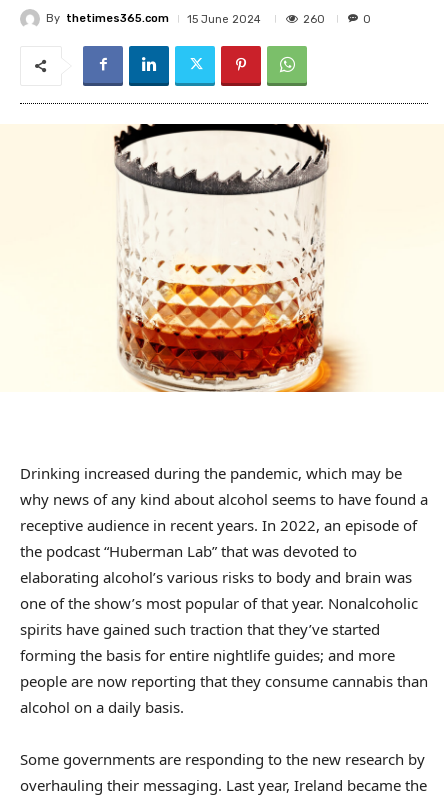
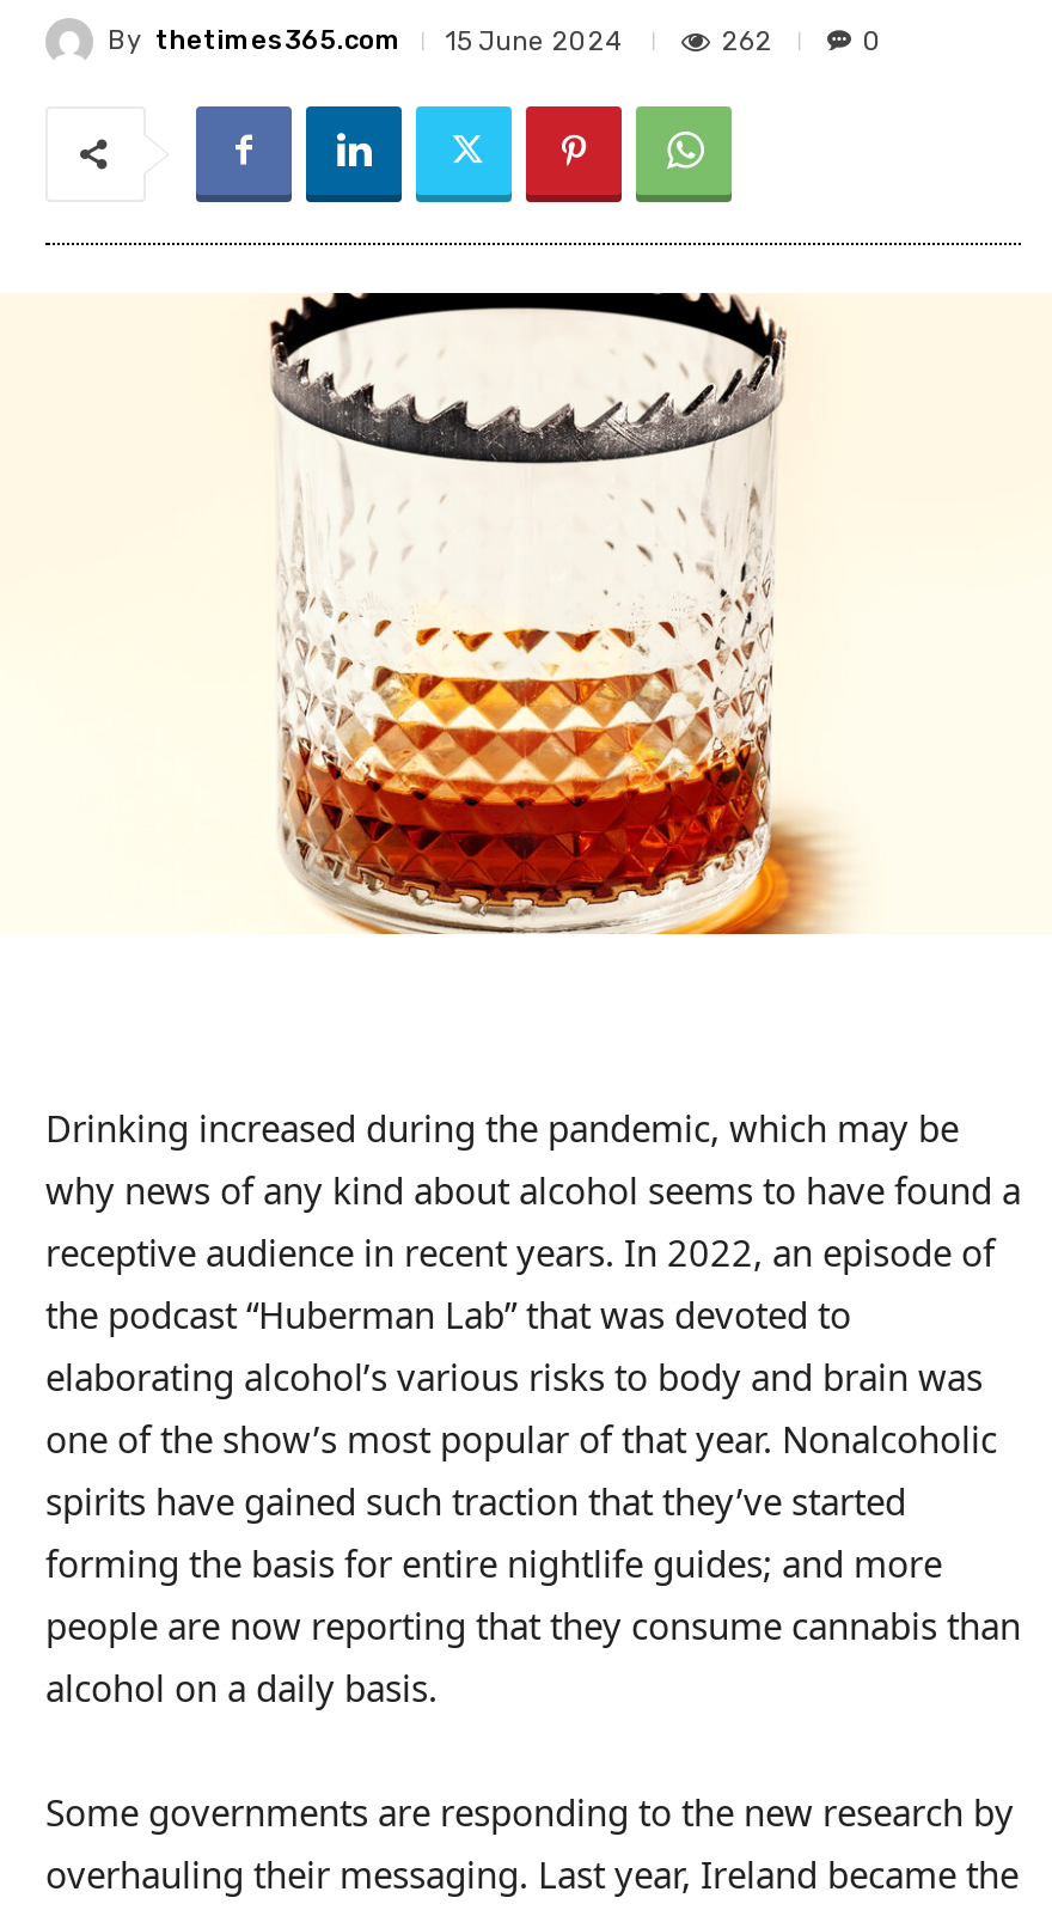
[303,12,325,25] 260 -> [722,26,772,57] 262

